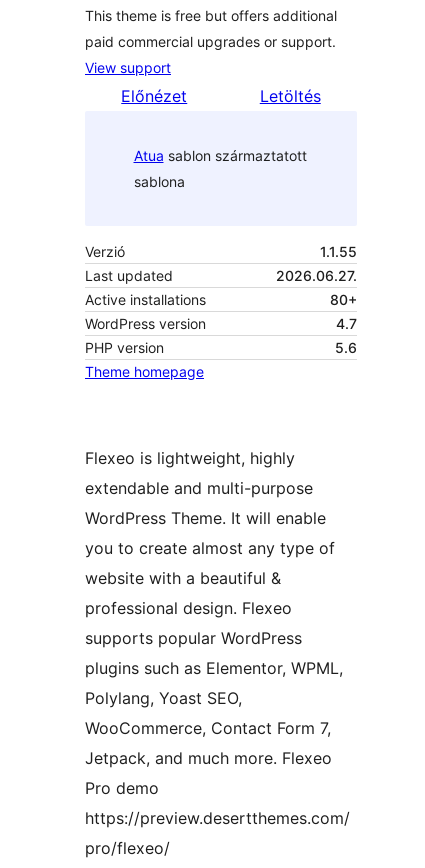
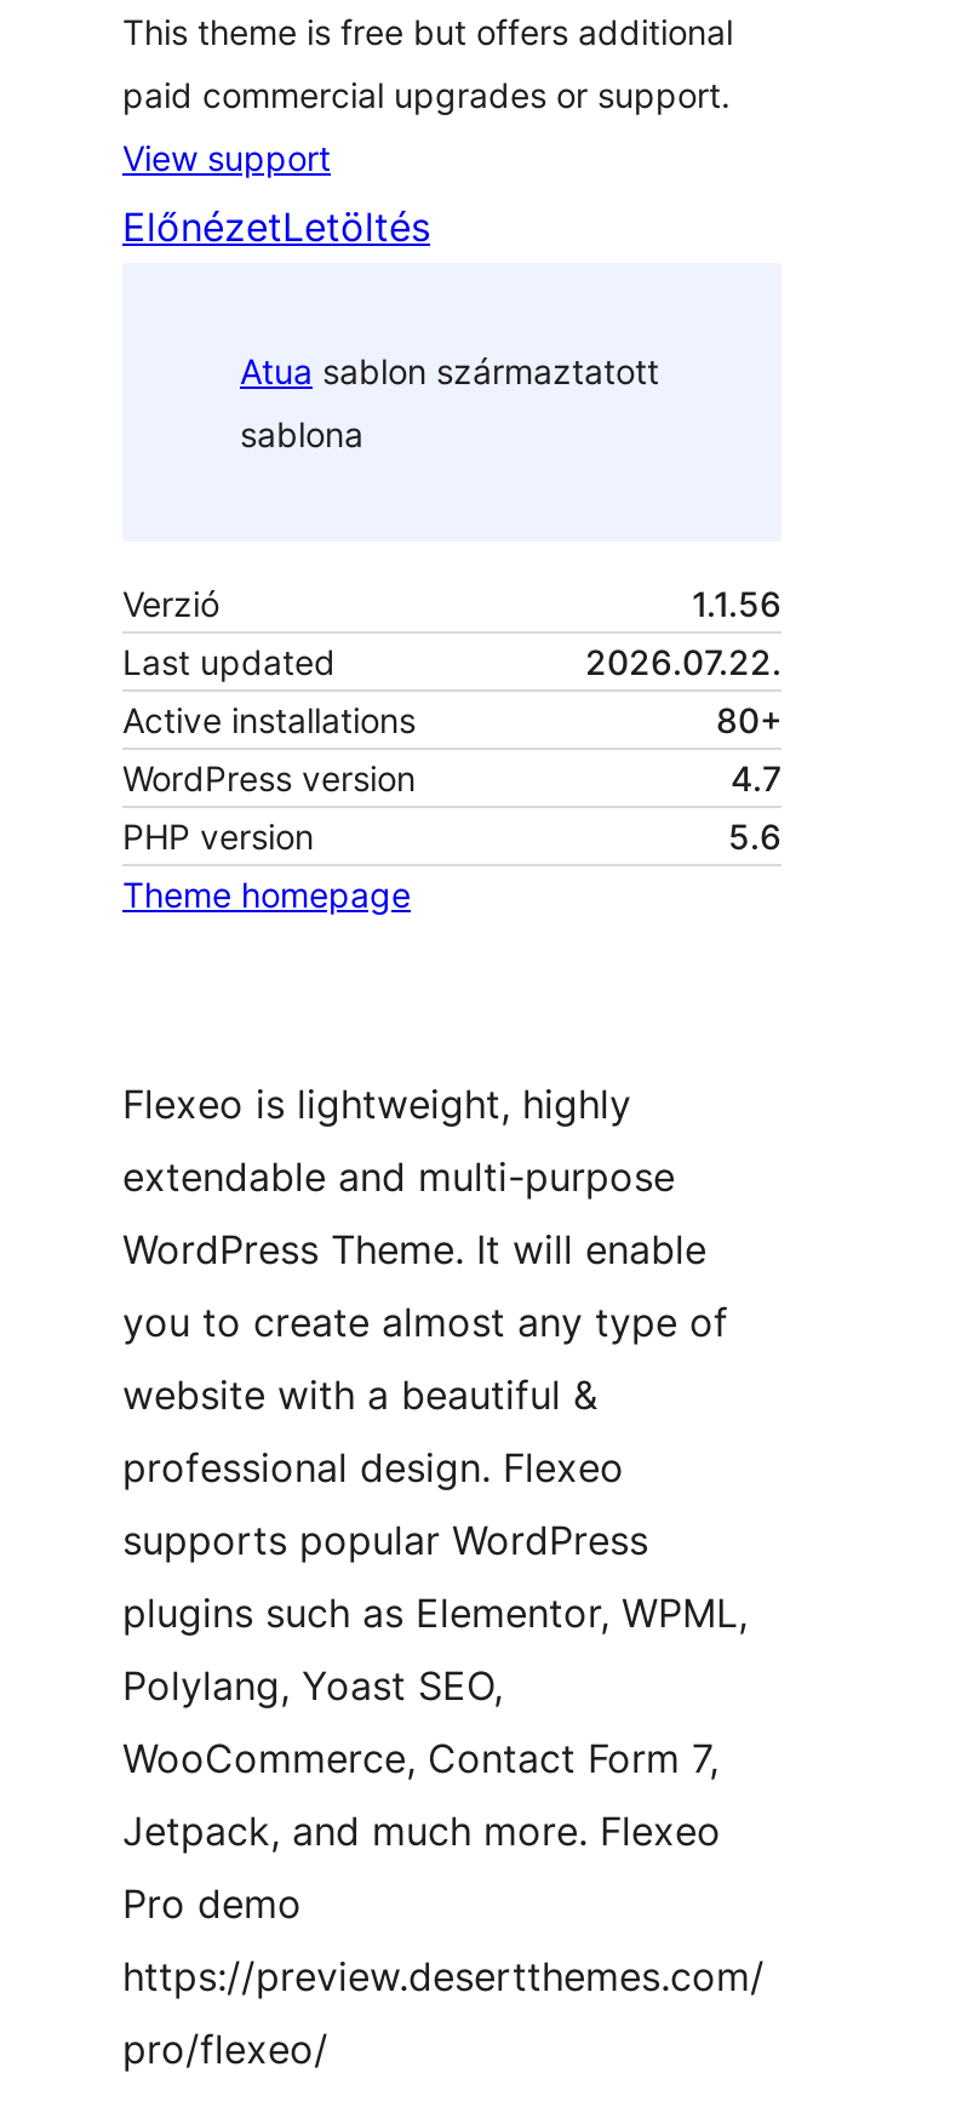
[320,243,357,260] 1.1.55 -> [692,583,782,624] 1.1.56
[276,267,357,284] 2026.06.27. -> [585,641,782,683] 2026.07.22.

